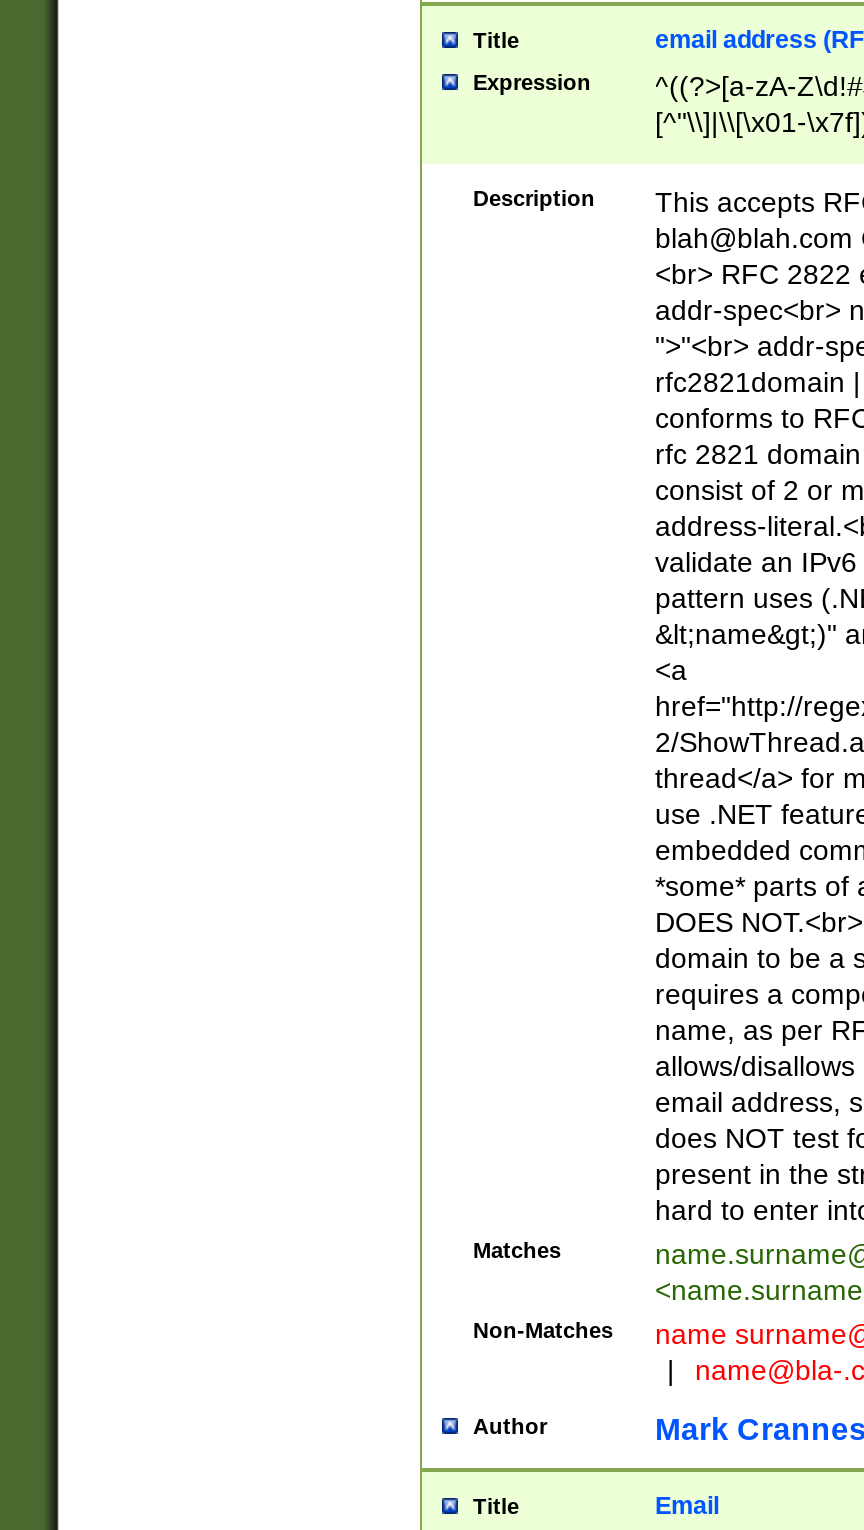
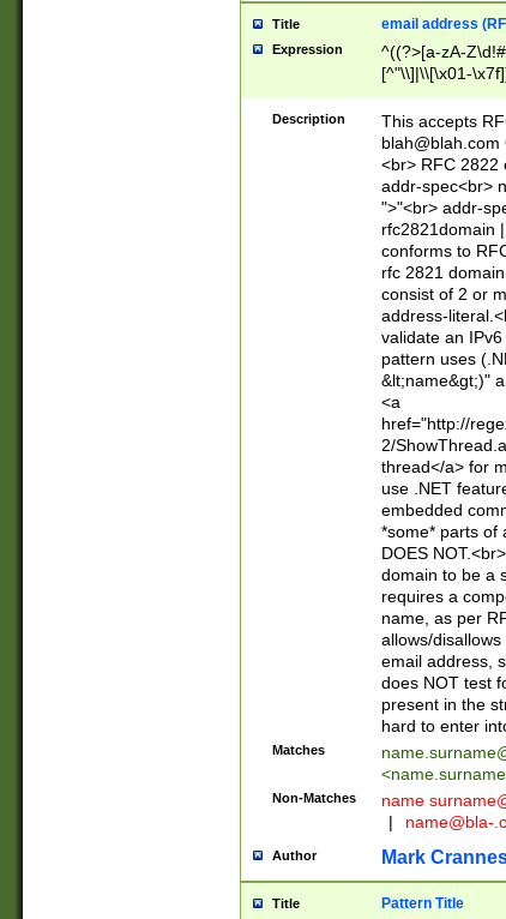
[655,1492,719,1520] Email -> [381,895,463,912] Pattern Title

